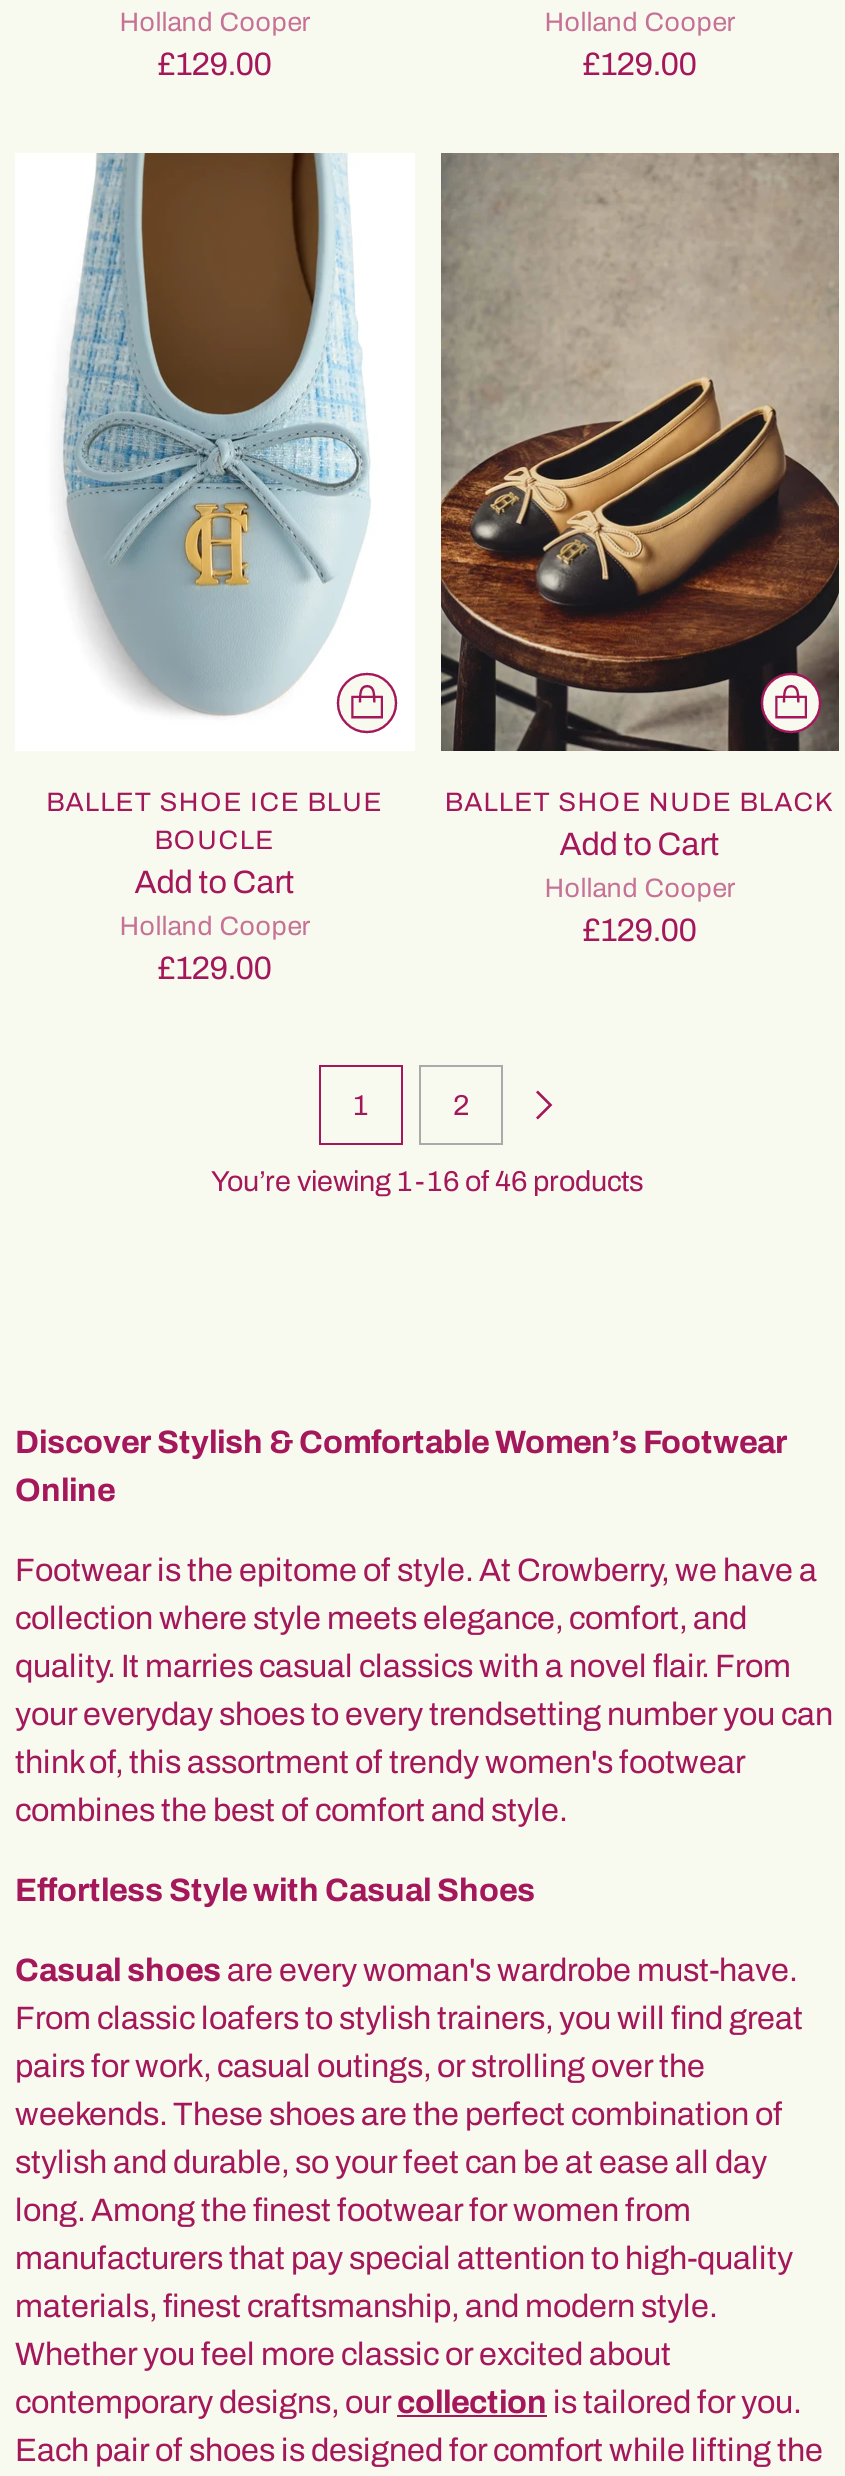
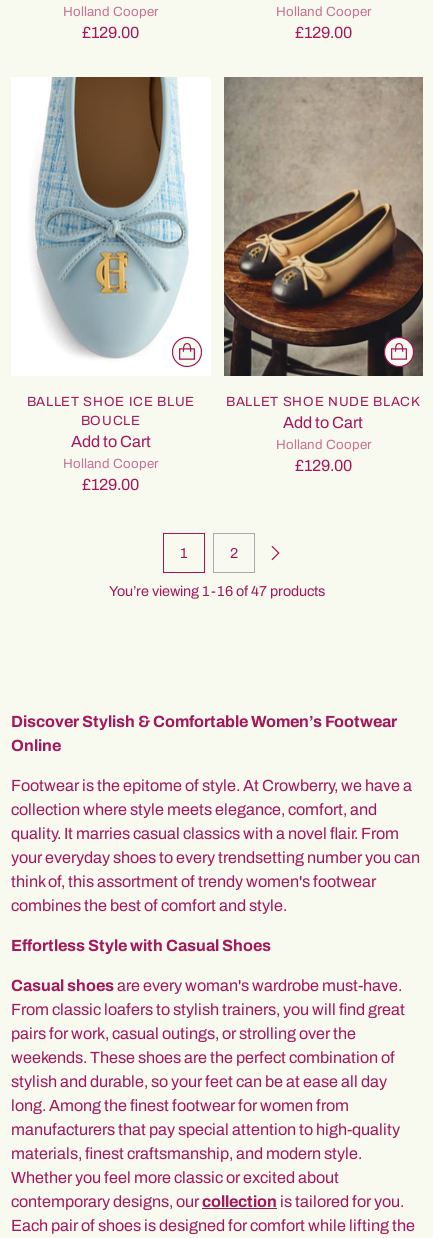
[211,1166,643,1198] You’re viewing 1-16 of 46 products -> [109,583,325,599] You’re viewing 1-16 of 47 products

